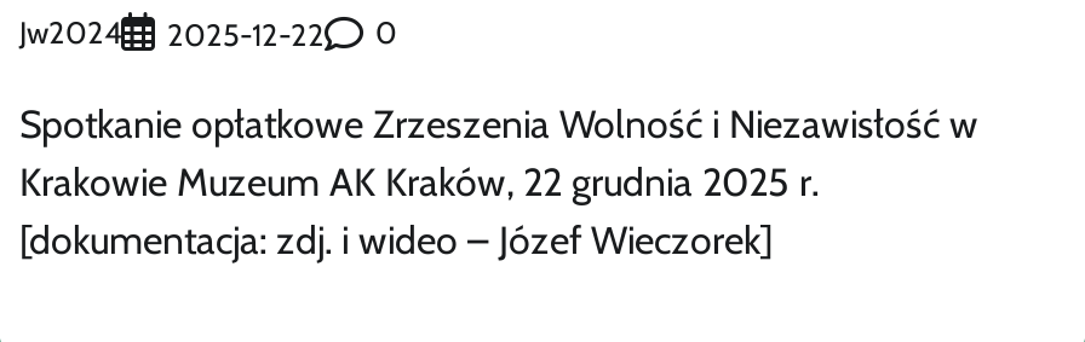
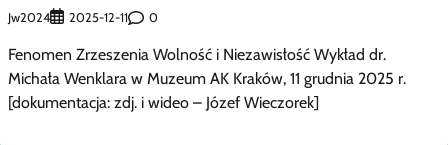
[167,16,325,52] 2025-12-22 -> [69,10,128,25] 2025-12-11
[19,101,978,205] Spotkanie opłatkowe Zrzeszenia Wolność i Niezawisłość w | Krakowie Muzeum AK Kraków, 22 grudnia 2025 r. -> [8,45,406,88] Fenomen Zrzeszenia Wolność i Niezawisłość Wykład dr. | Michała Wenklara w Muzeum AK Kraków, 11 grudnia 2025 r.

